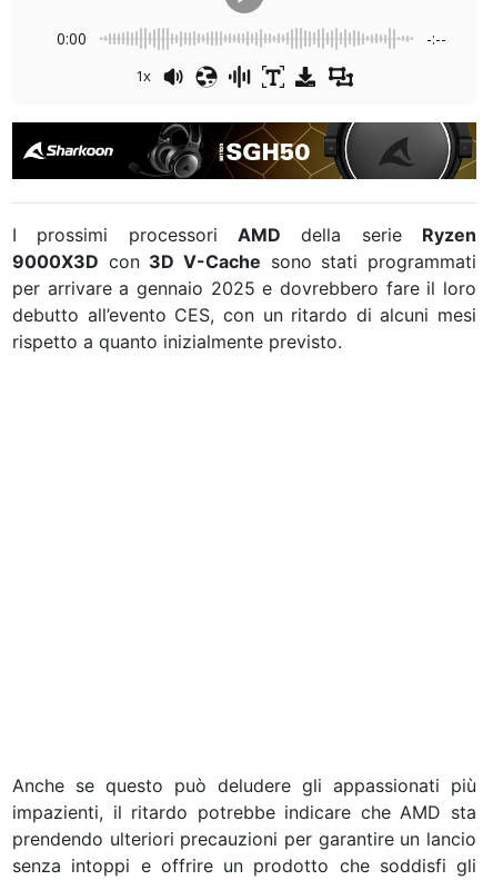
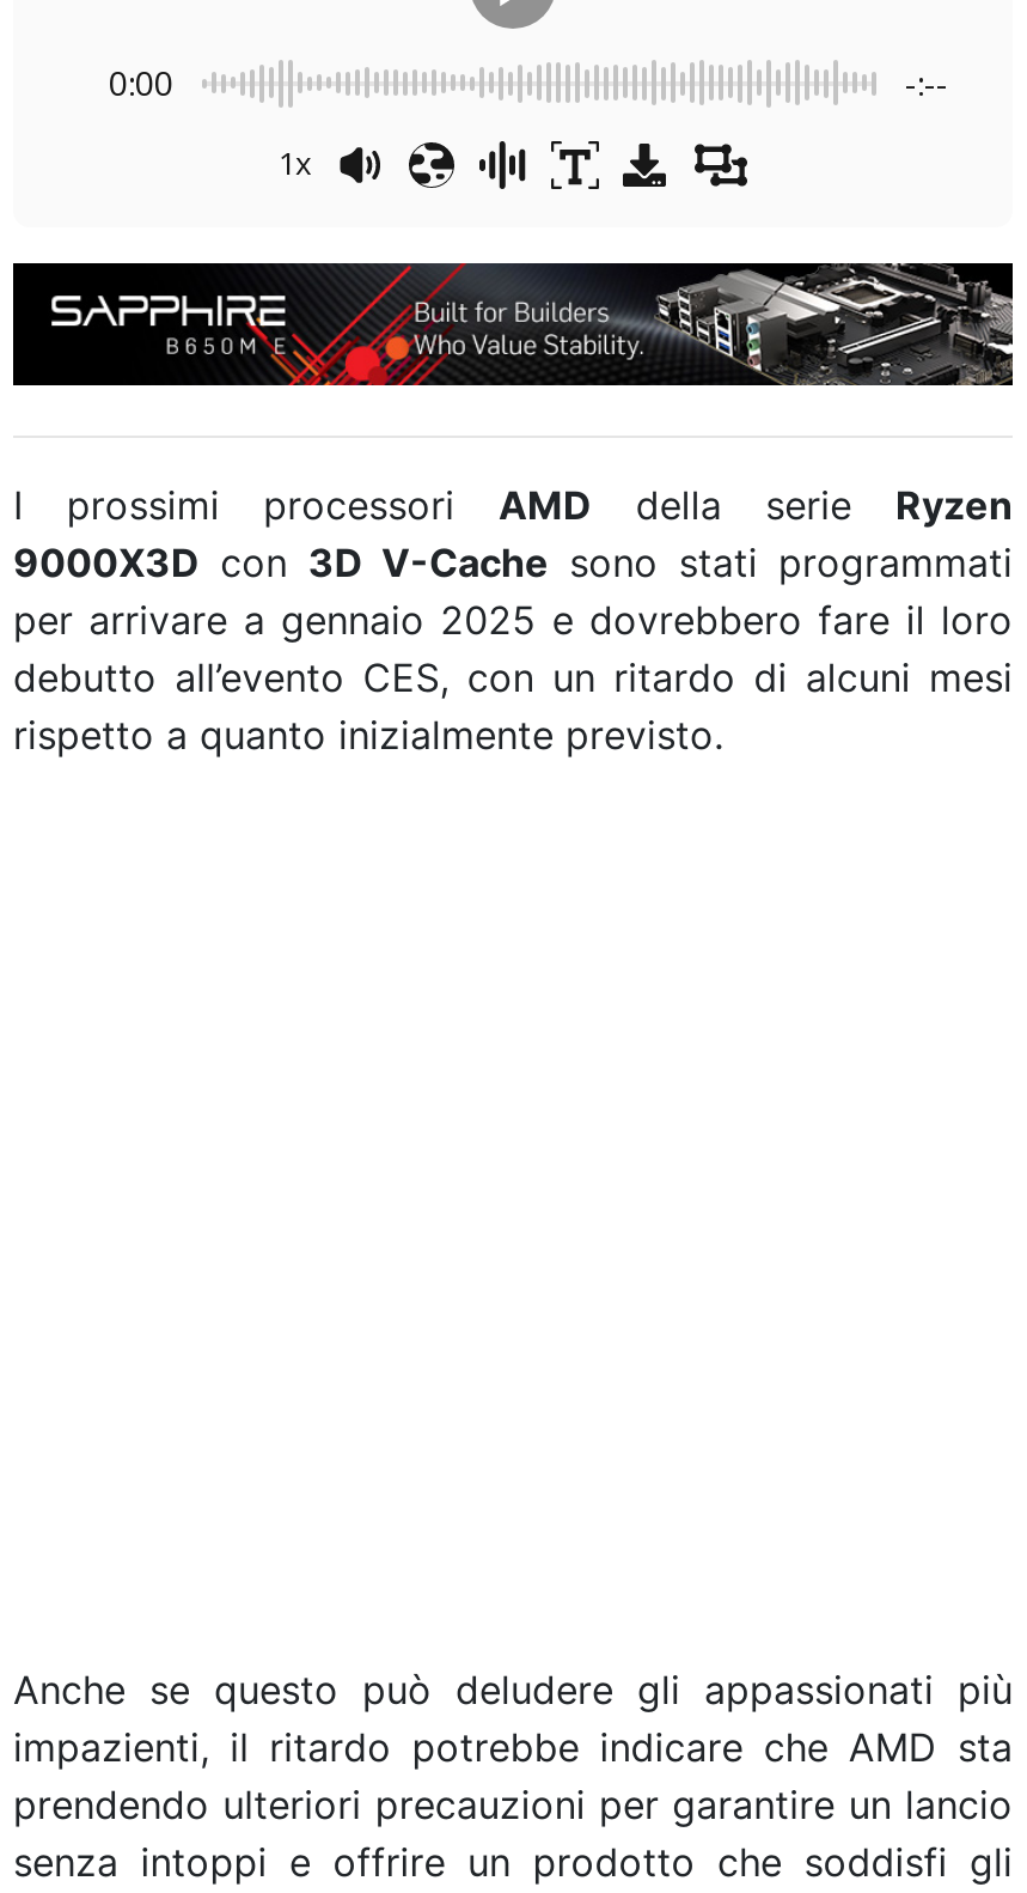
[22,122,477,180] [image] -> [39,261,1013,388] [image]

